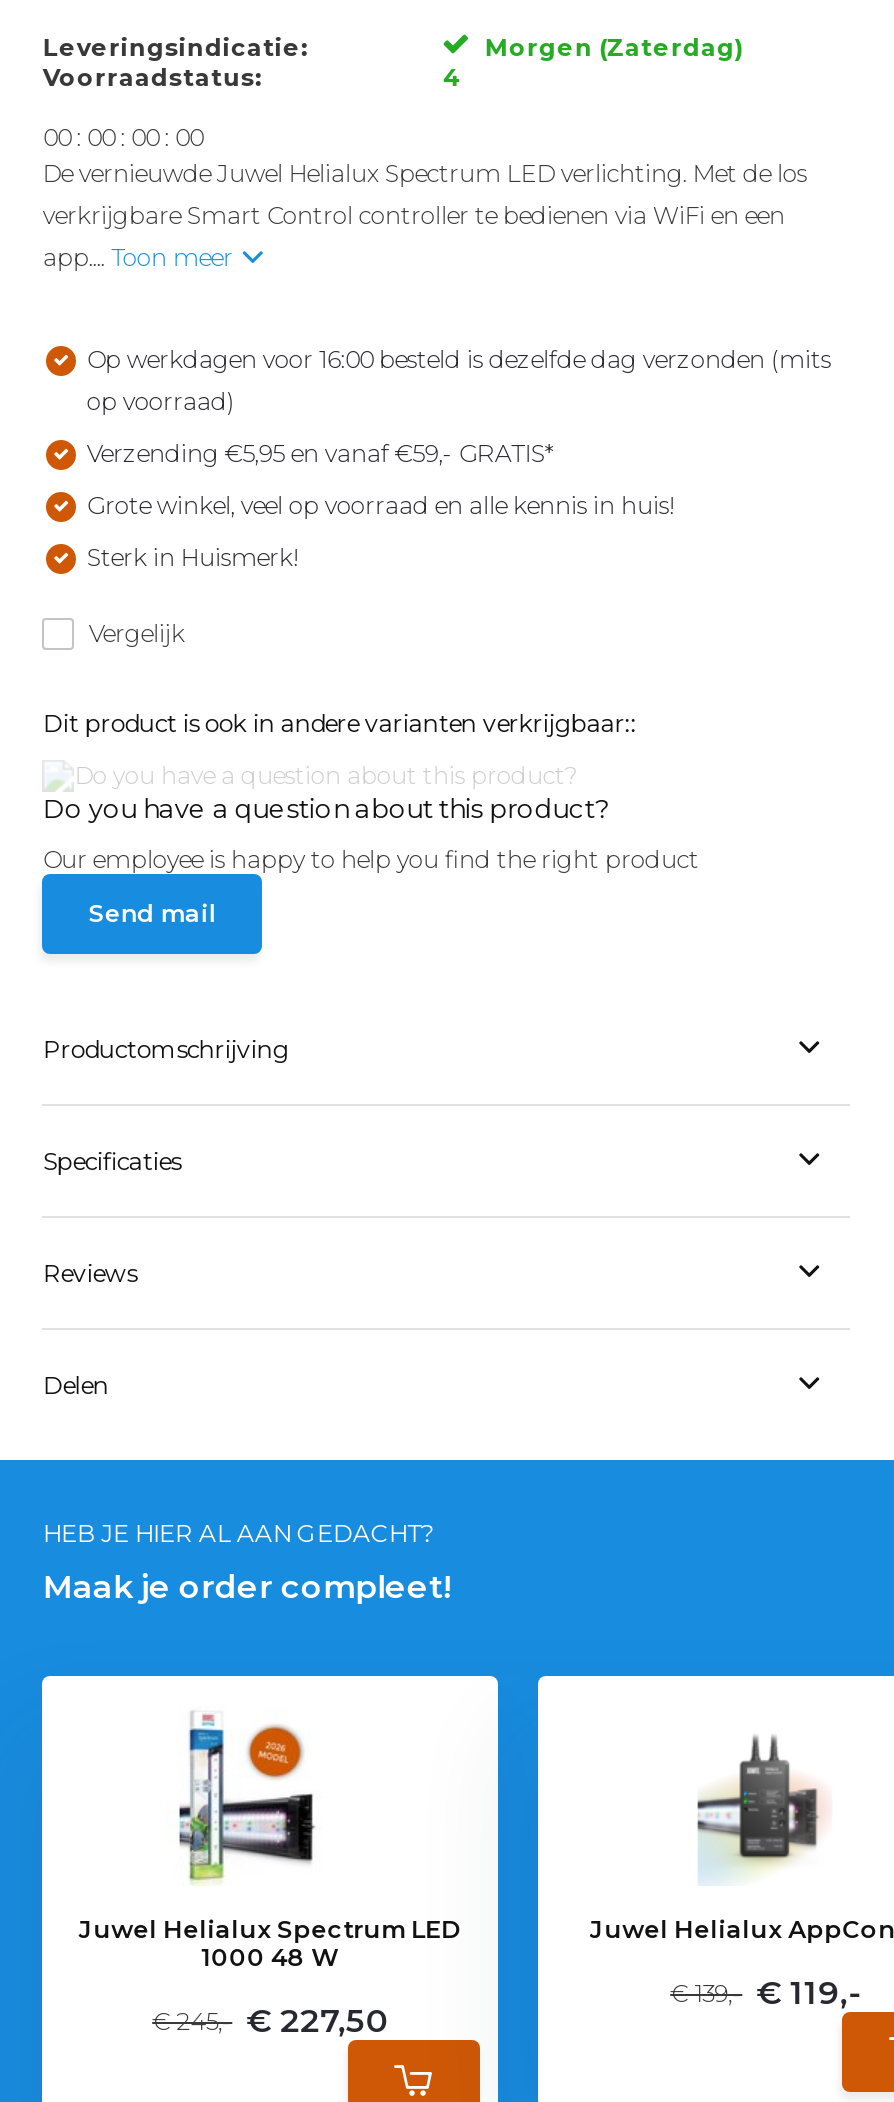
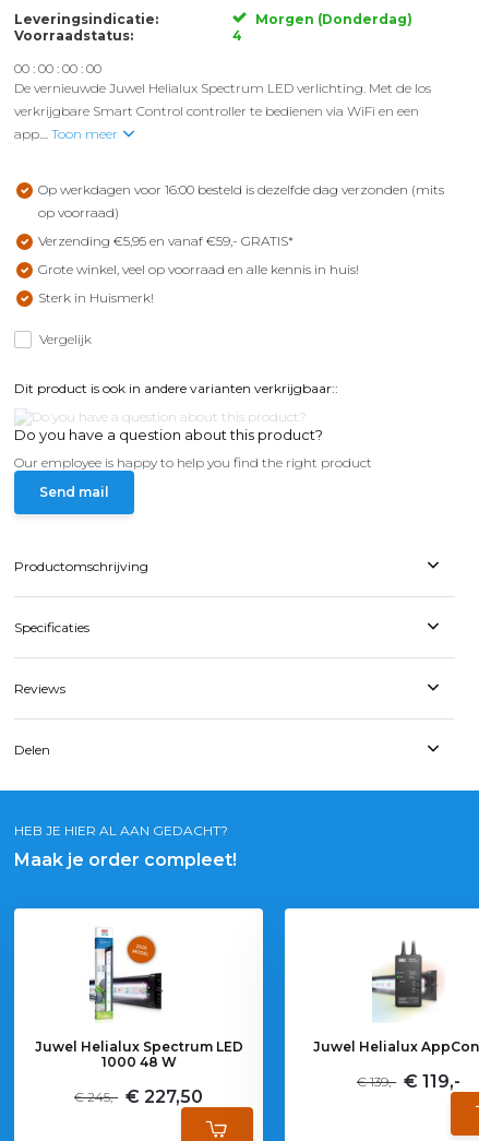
[485,32,745,62] Morgen (Zaterdag) -> [256,11,413,27] Morgen (Donderdag)

